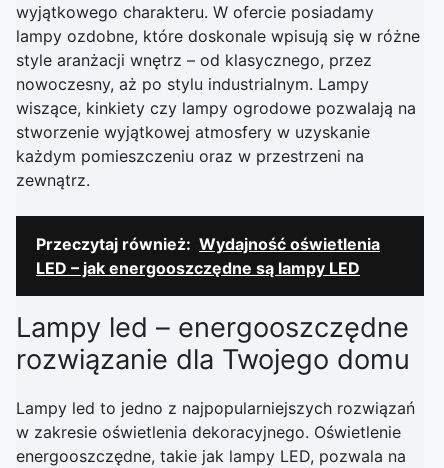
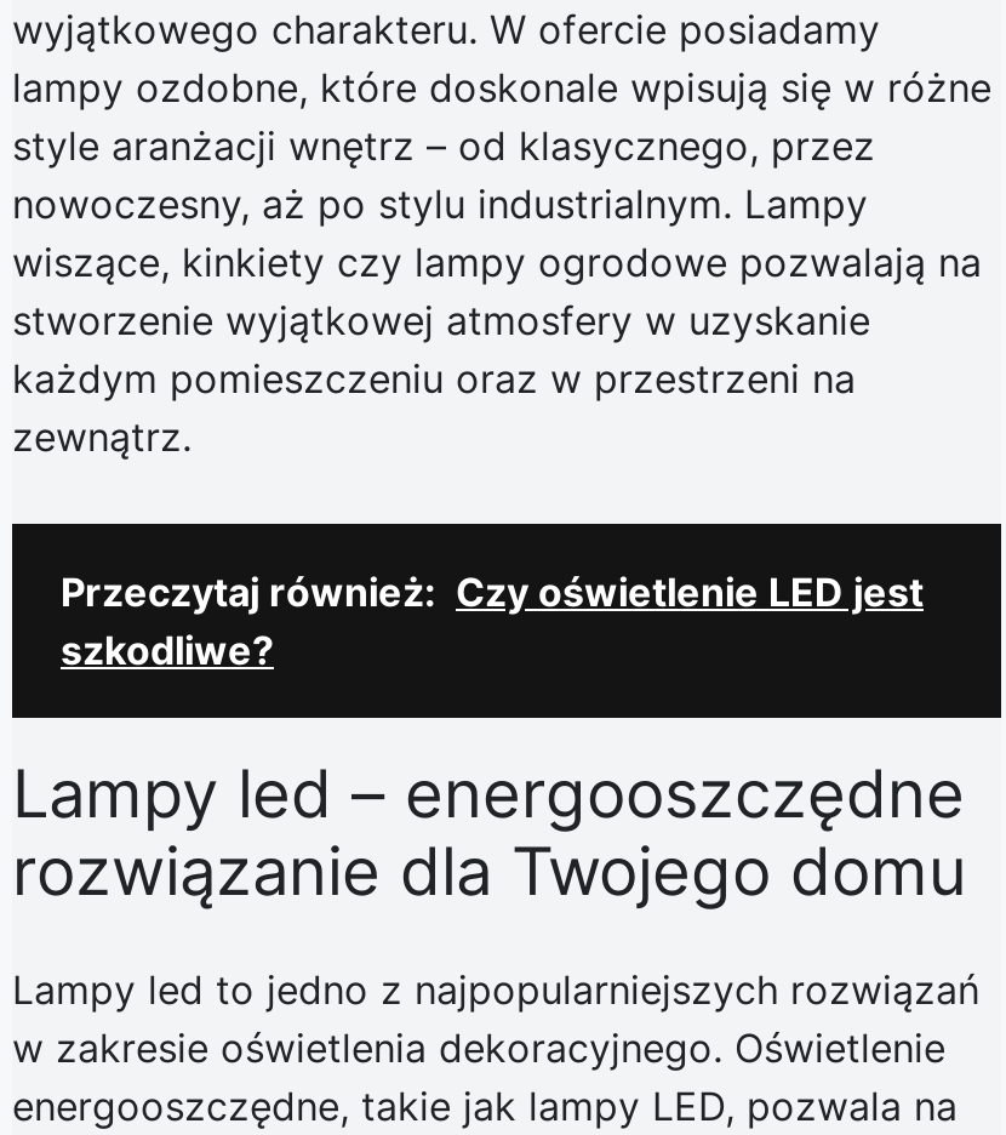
[36,234,380,278] Przeczytaj również: Wydajność oświetlenia | LED – jak energooszczędne są lampy LED -> [61,567,924,674] Przeczytaj również: Czy oświetlenie LED jest | szkodliwe?

